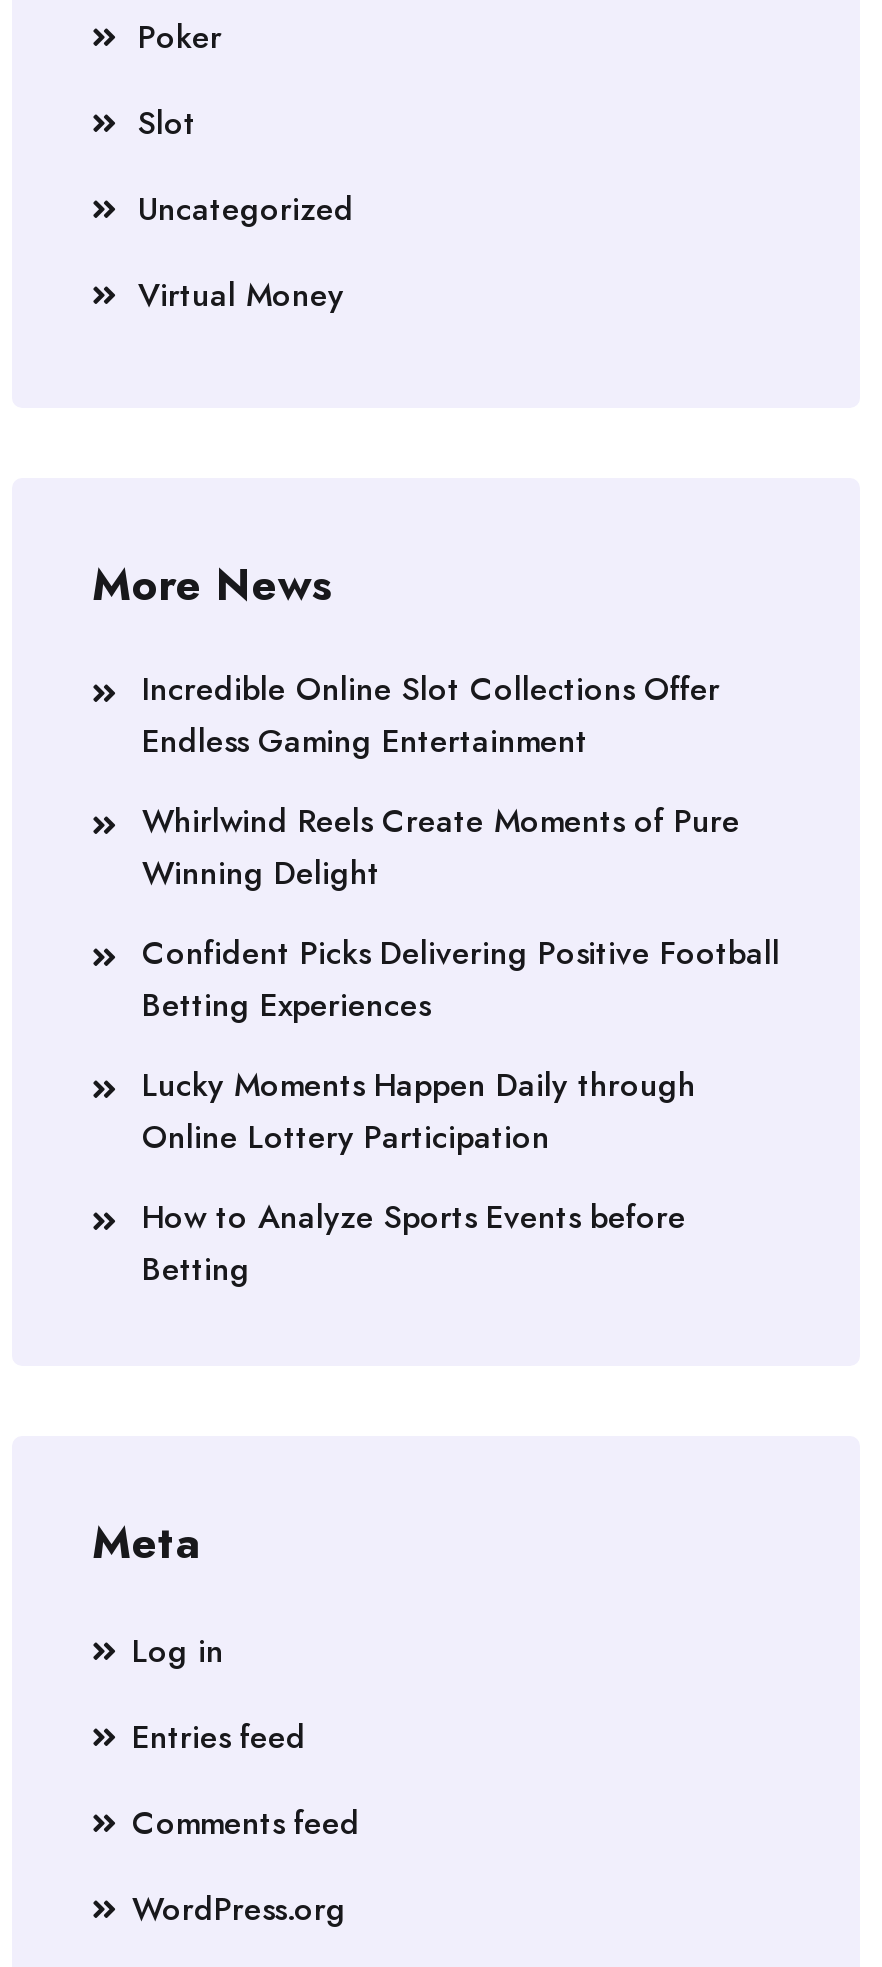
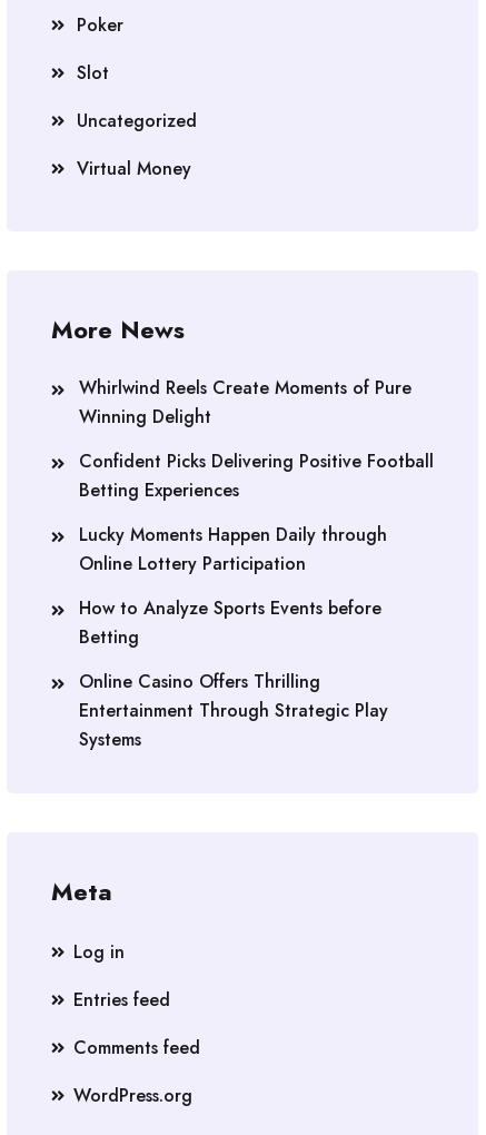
[142,666,720,764] Incredible Online Slot Collections Offer | Endless Gaming Entertainment -> none
moved [142,798,780,1292] -> [79,375,434,650]: Whirlwind Reels Create Moments of Pure | Winning Delight | Confident Picks Delivering Positive Football | Betting Experiences | Lucky Moments Happen Daily through | Online Lottery Participation | How to Analyze Sports Events before | Betting
none -> [79,669,388,752] Online Casino Offers Thrilling | Entertainment Through Strategic Play | Systems

